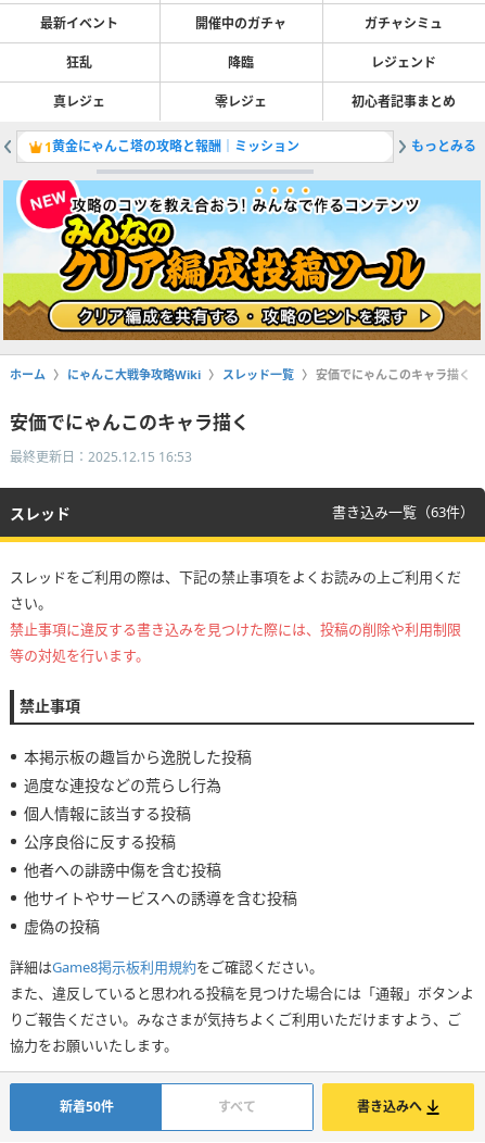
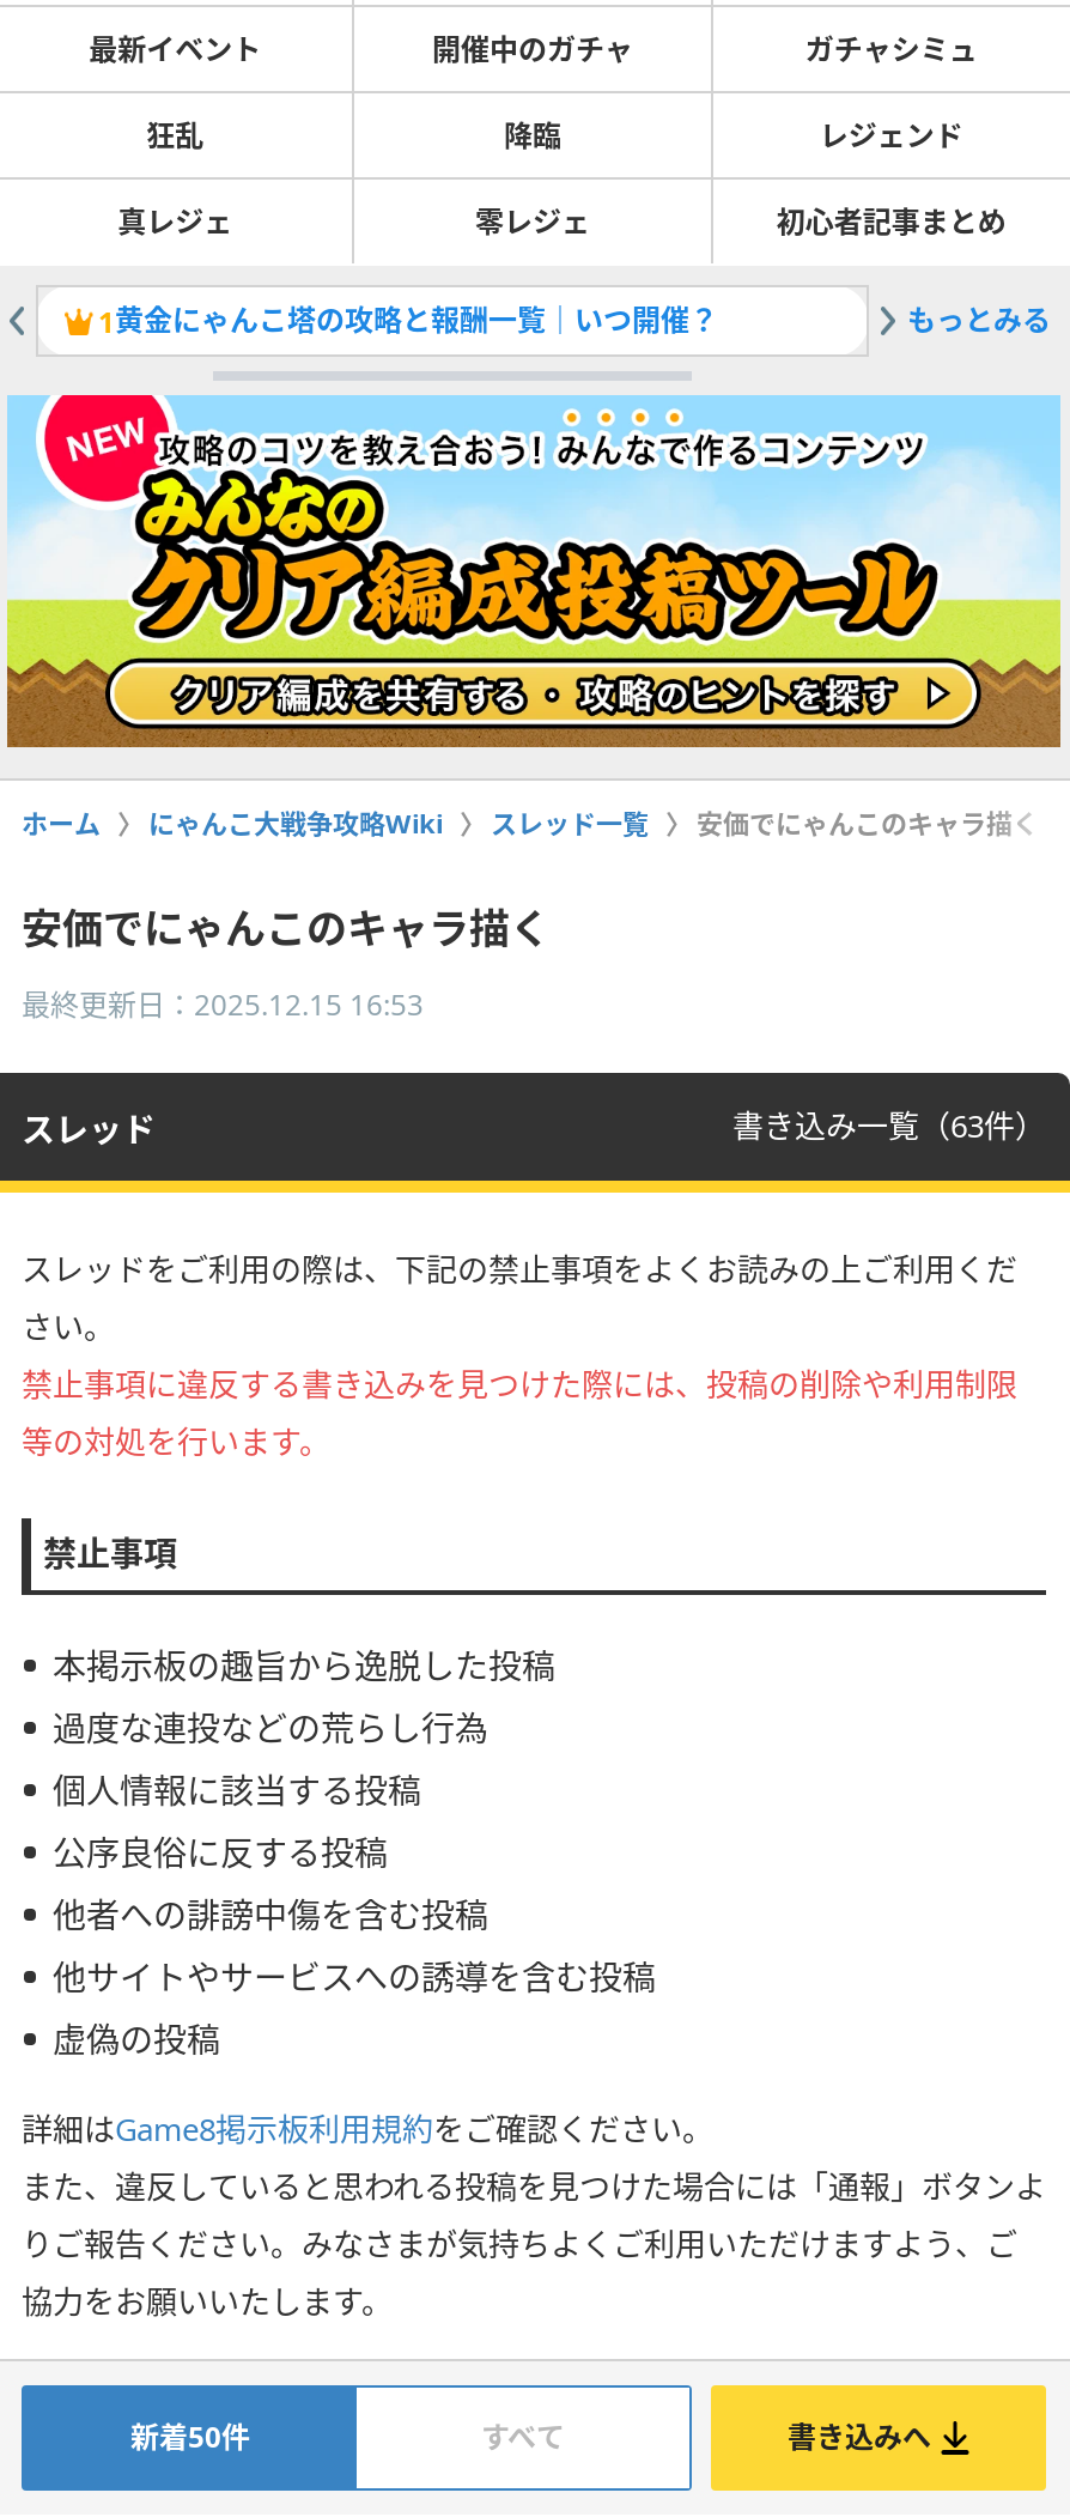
[44,137,299,156] 1黄金にゃんこ塔の攻略と報酬｜ミッション -> [98,299,718,342] 1黄金にゃんこ塔の攻略と報酬一覧｜いつ開催？

